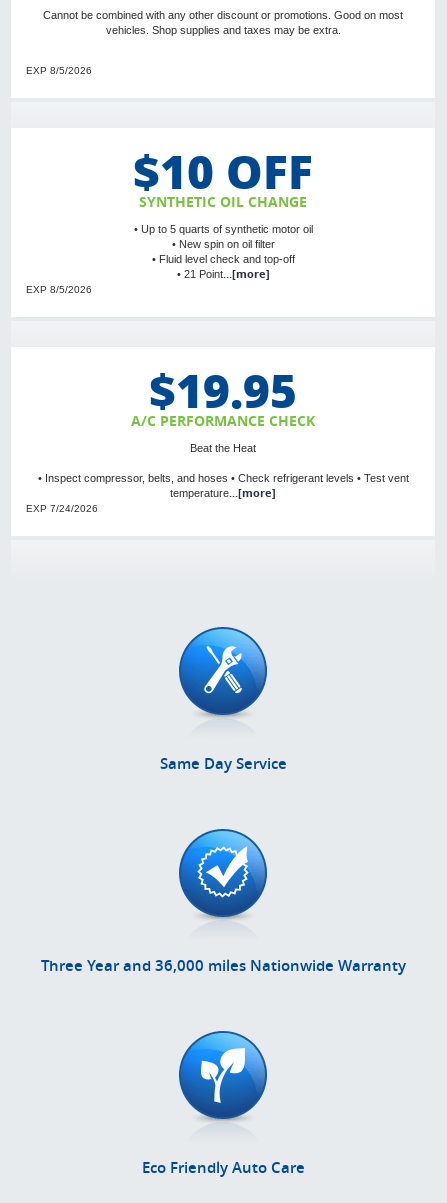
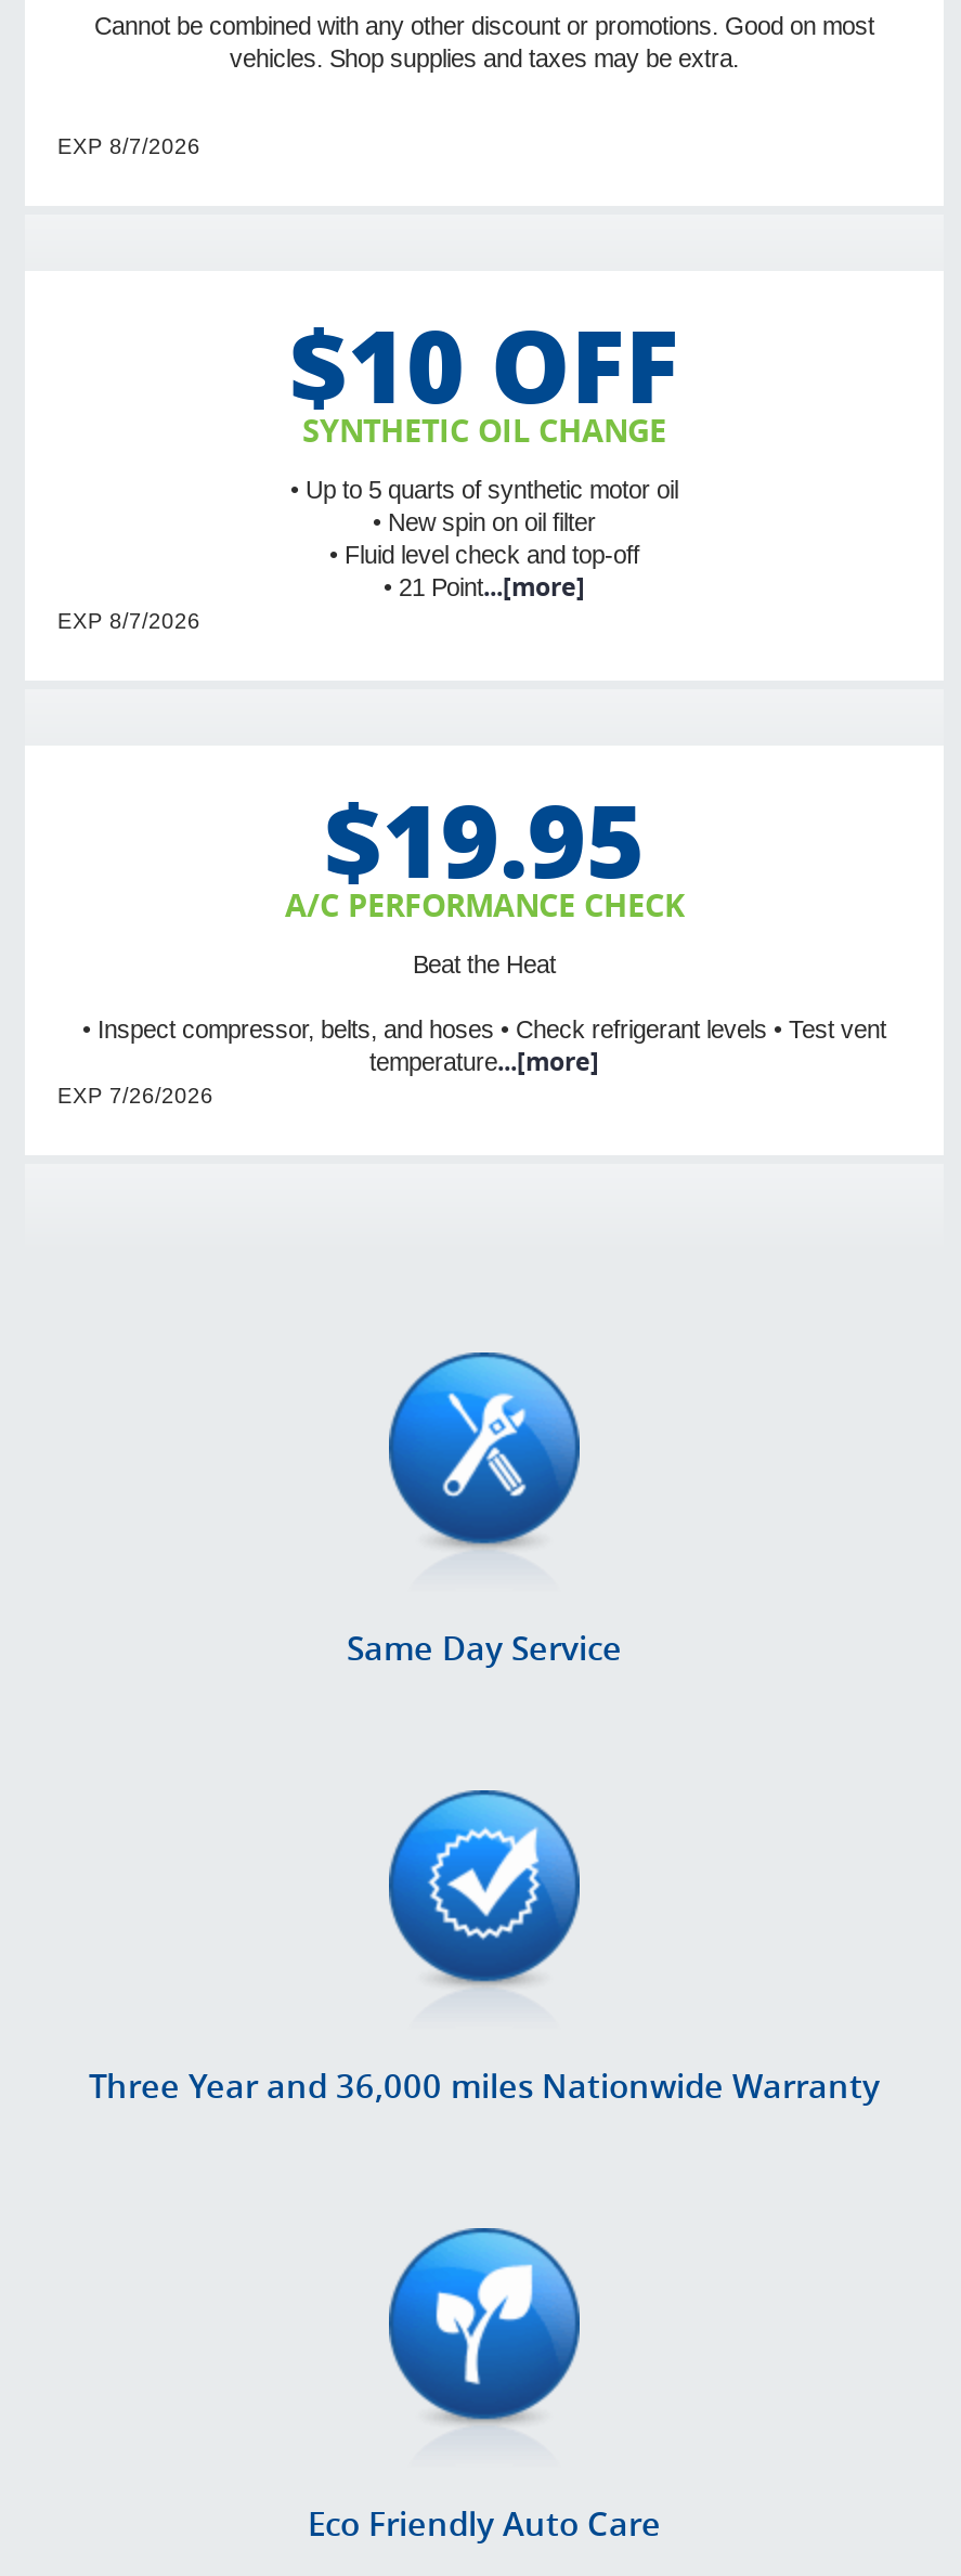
[26,65,92,76] EXP 8/5/2026 -> [57,134,200,158] EXP 8/7/2026
[26,284,92,295] EXP 8/5/2026 -> [57,609,200,633] EXP 8/7/2026
[26,503,98,514] EXP 7/24/2026 -> [57,1084,213,1108] EXP 7/26/2026

